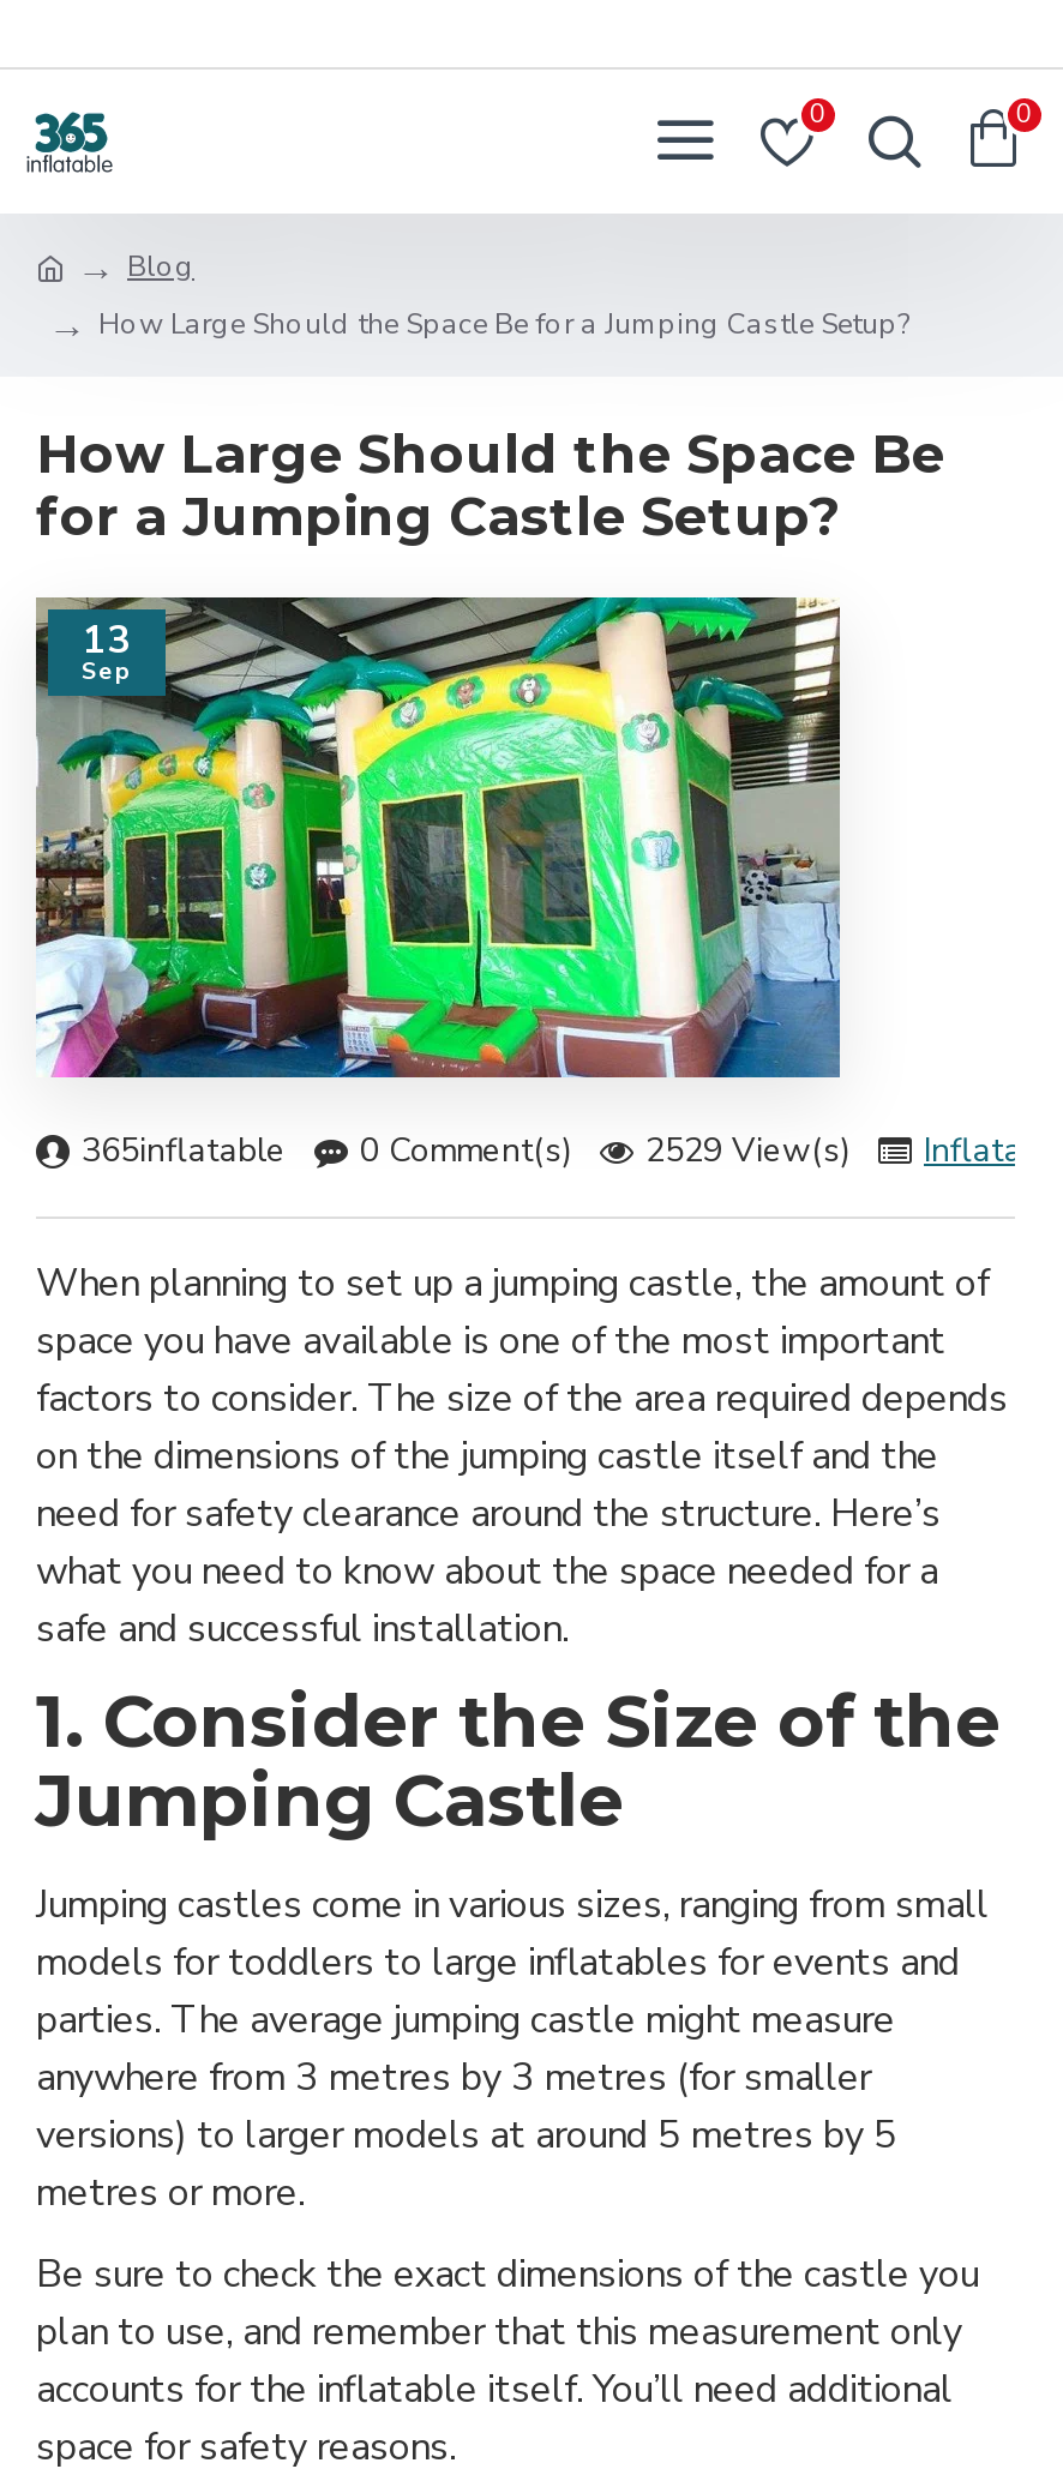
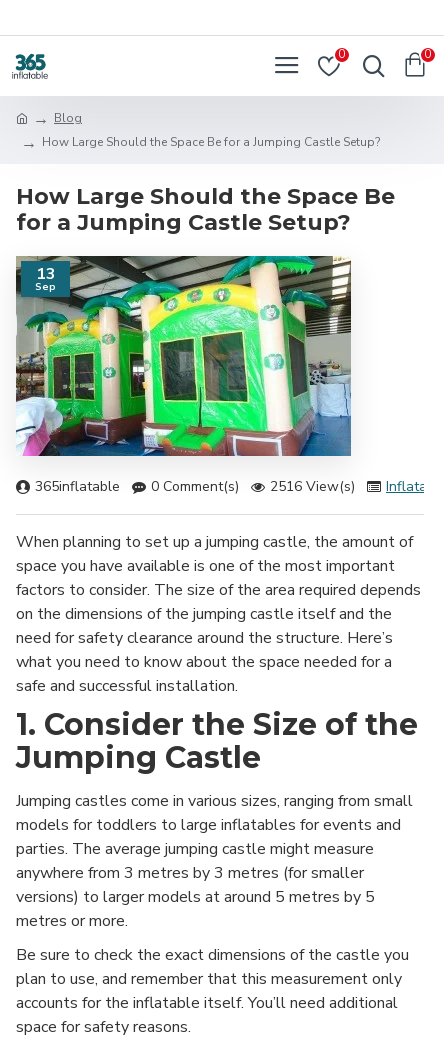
[645,1128,849,1173] 2529 View(s) -> [270,477,355,496] 2516 View(s)

